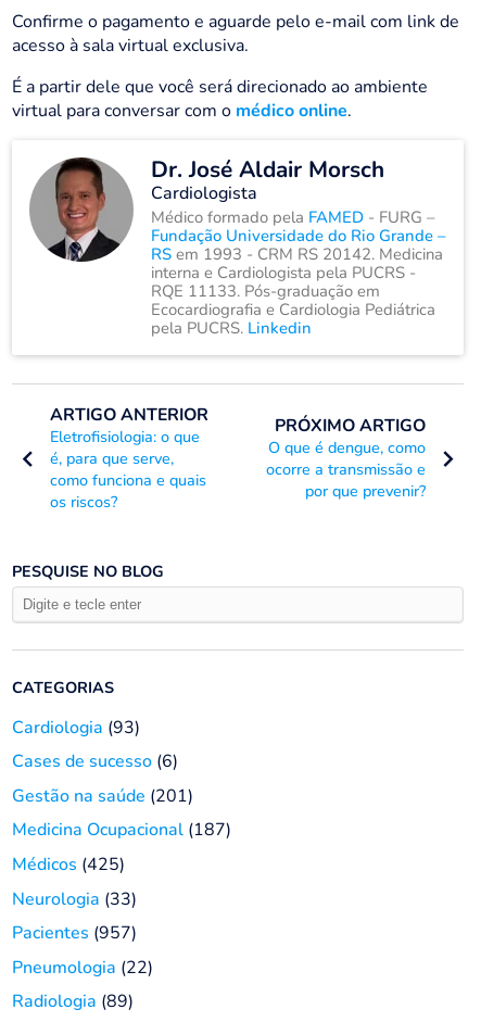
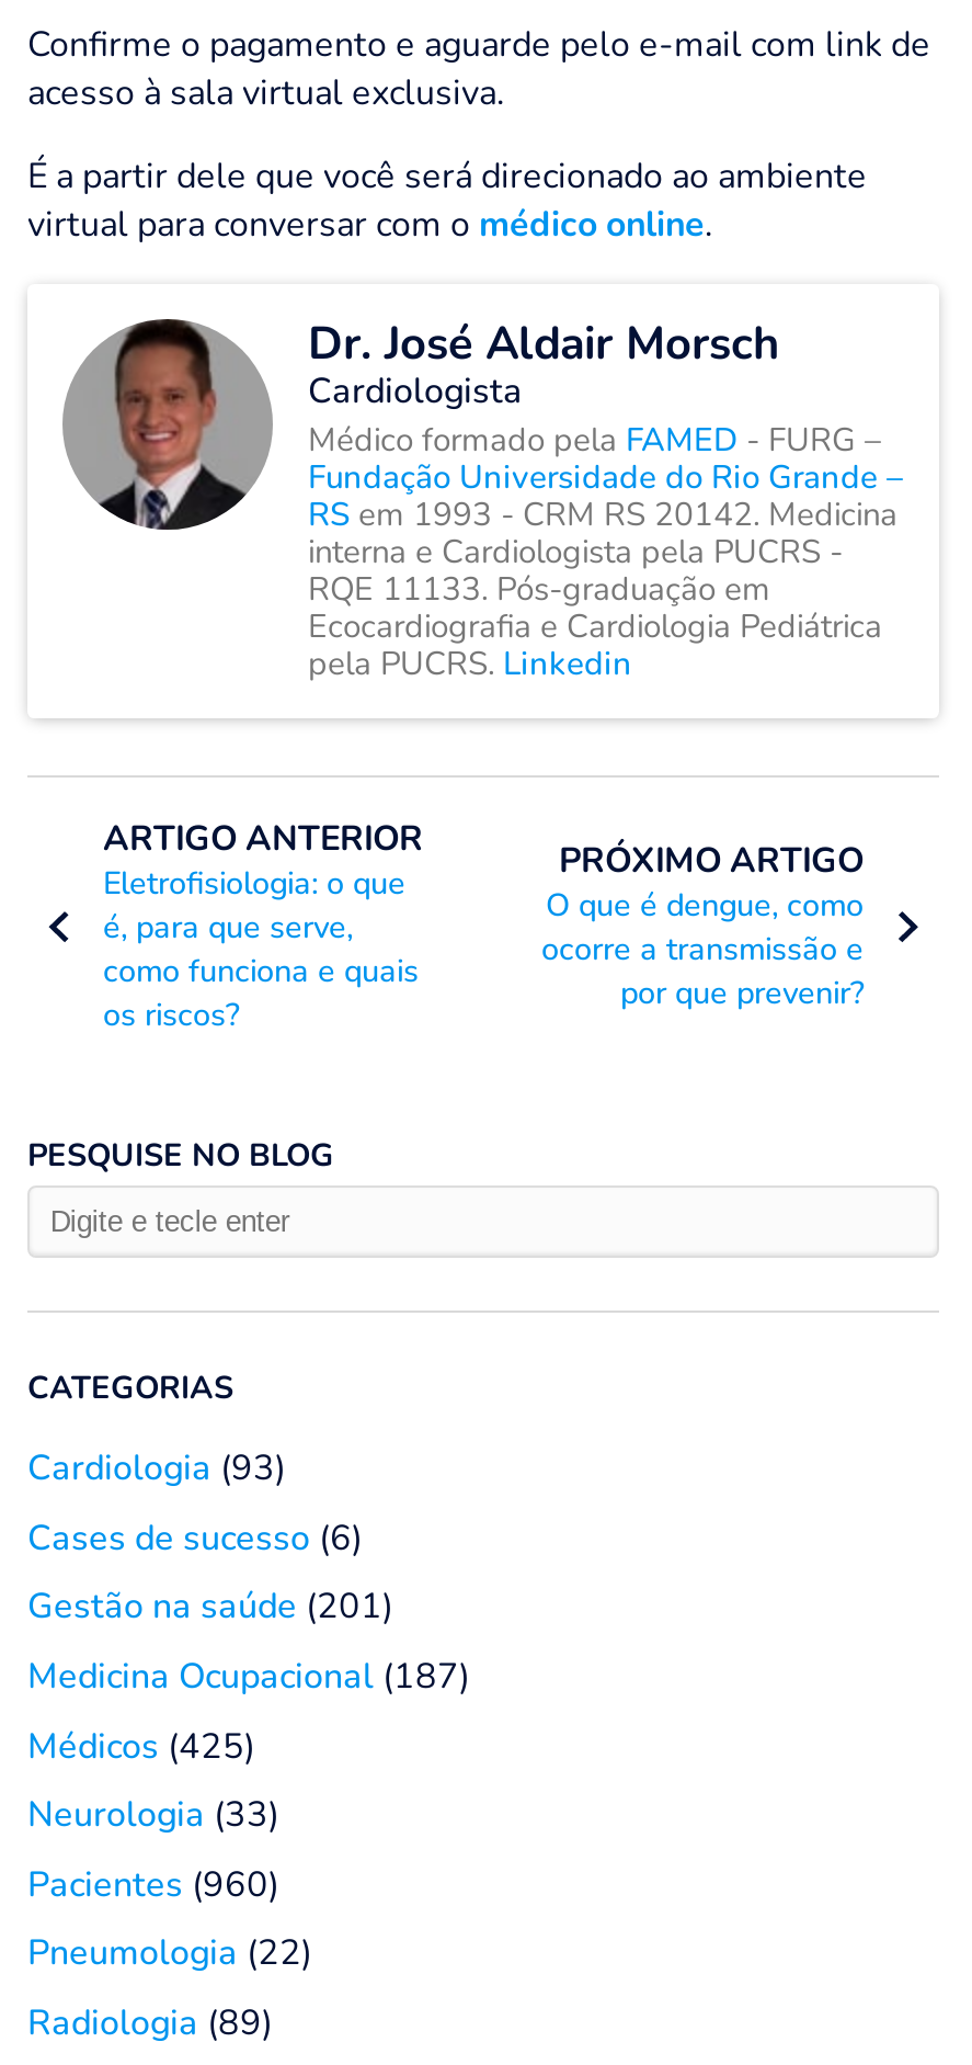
[12,921,137,945] Pacientes (957) -> [27,1861,279,1910] Pacientes (960)

